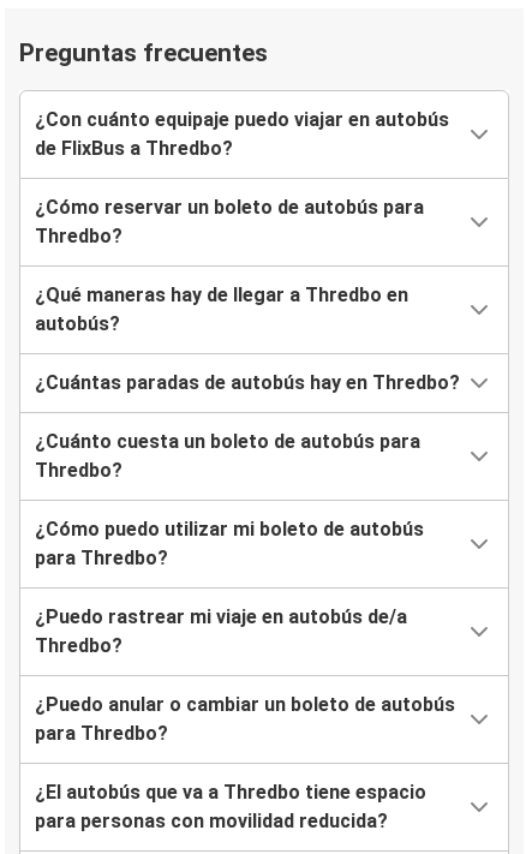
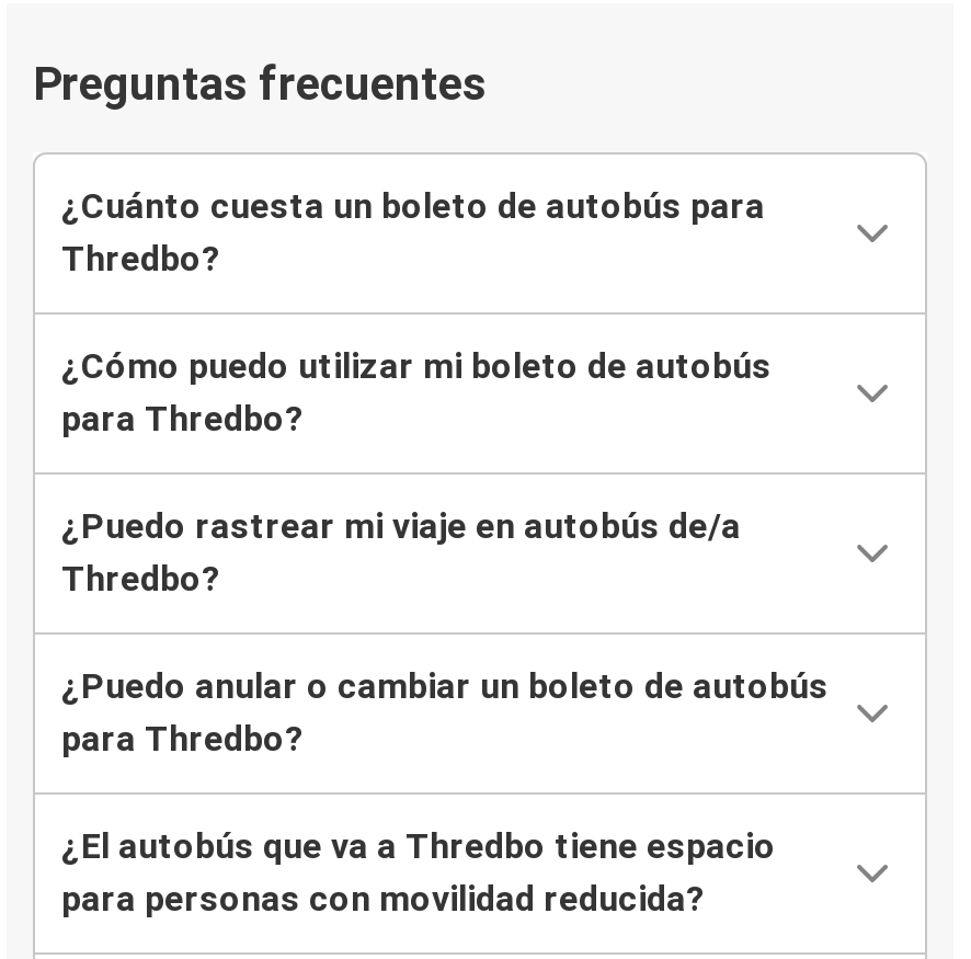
[35,108,460,394] ¿Con cuánto equipaje puedo viajar en autobús | de FlixBus a Thredbo? | ¿Cómo reservar un boleto de autobús para | Thredbo? | ¿Qué maneras hay de llegar a Thredbo en | autobús? | ¿Cuántas paradas de autobús hay en Thredbo? -> none

